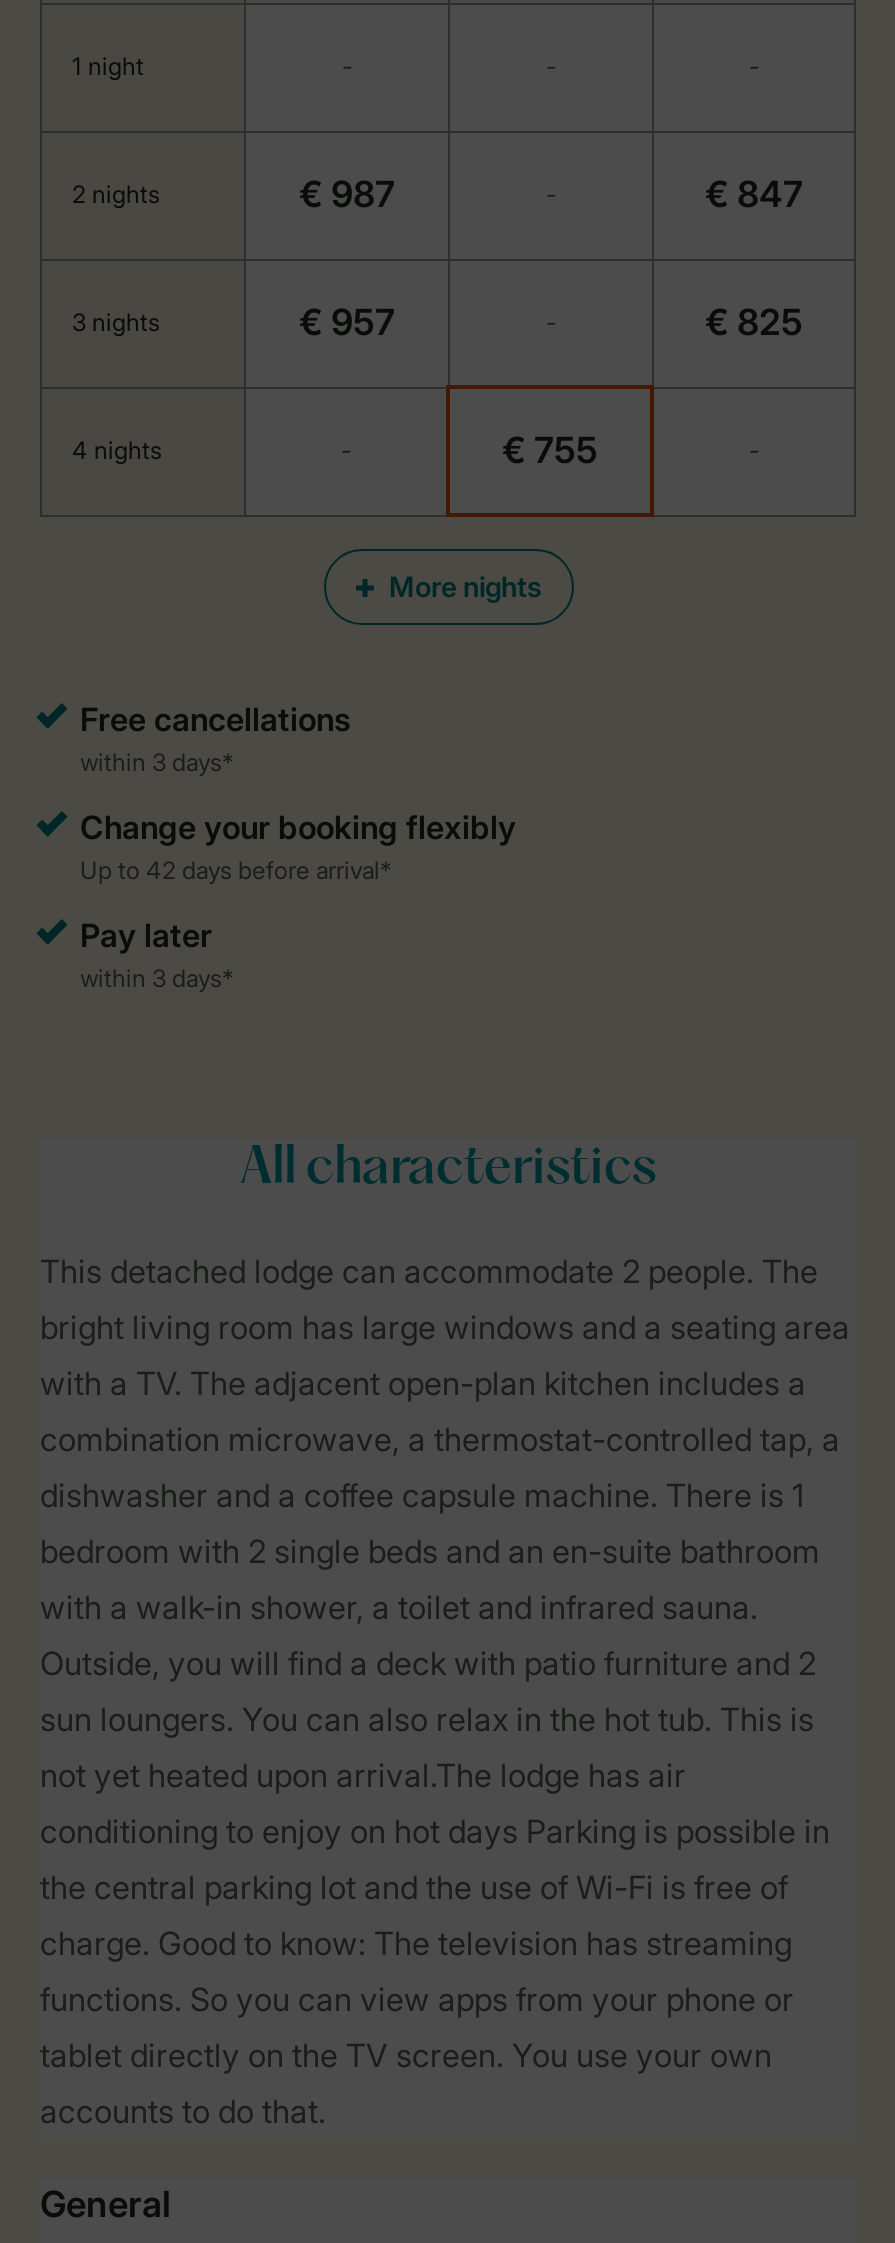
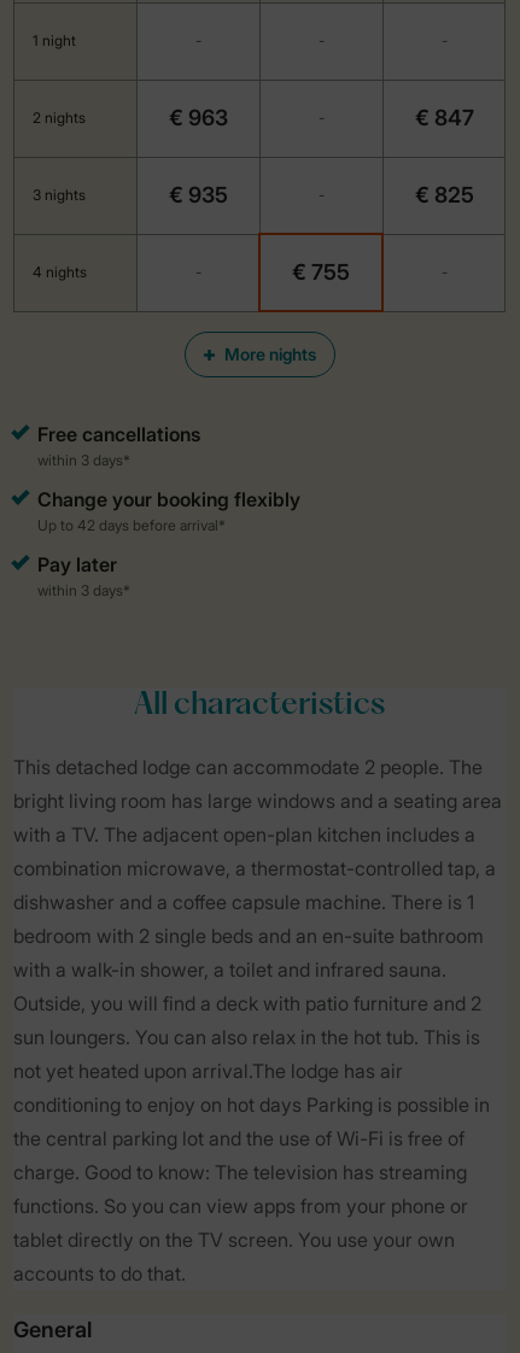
[299,173,395,215] € 987 -> [169,105,228,130] € 963
[299,301,395,343] € 957 -> [169,182,228,207] € 935

